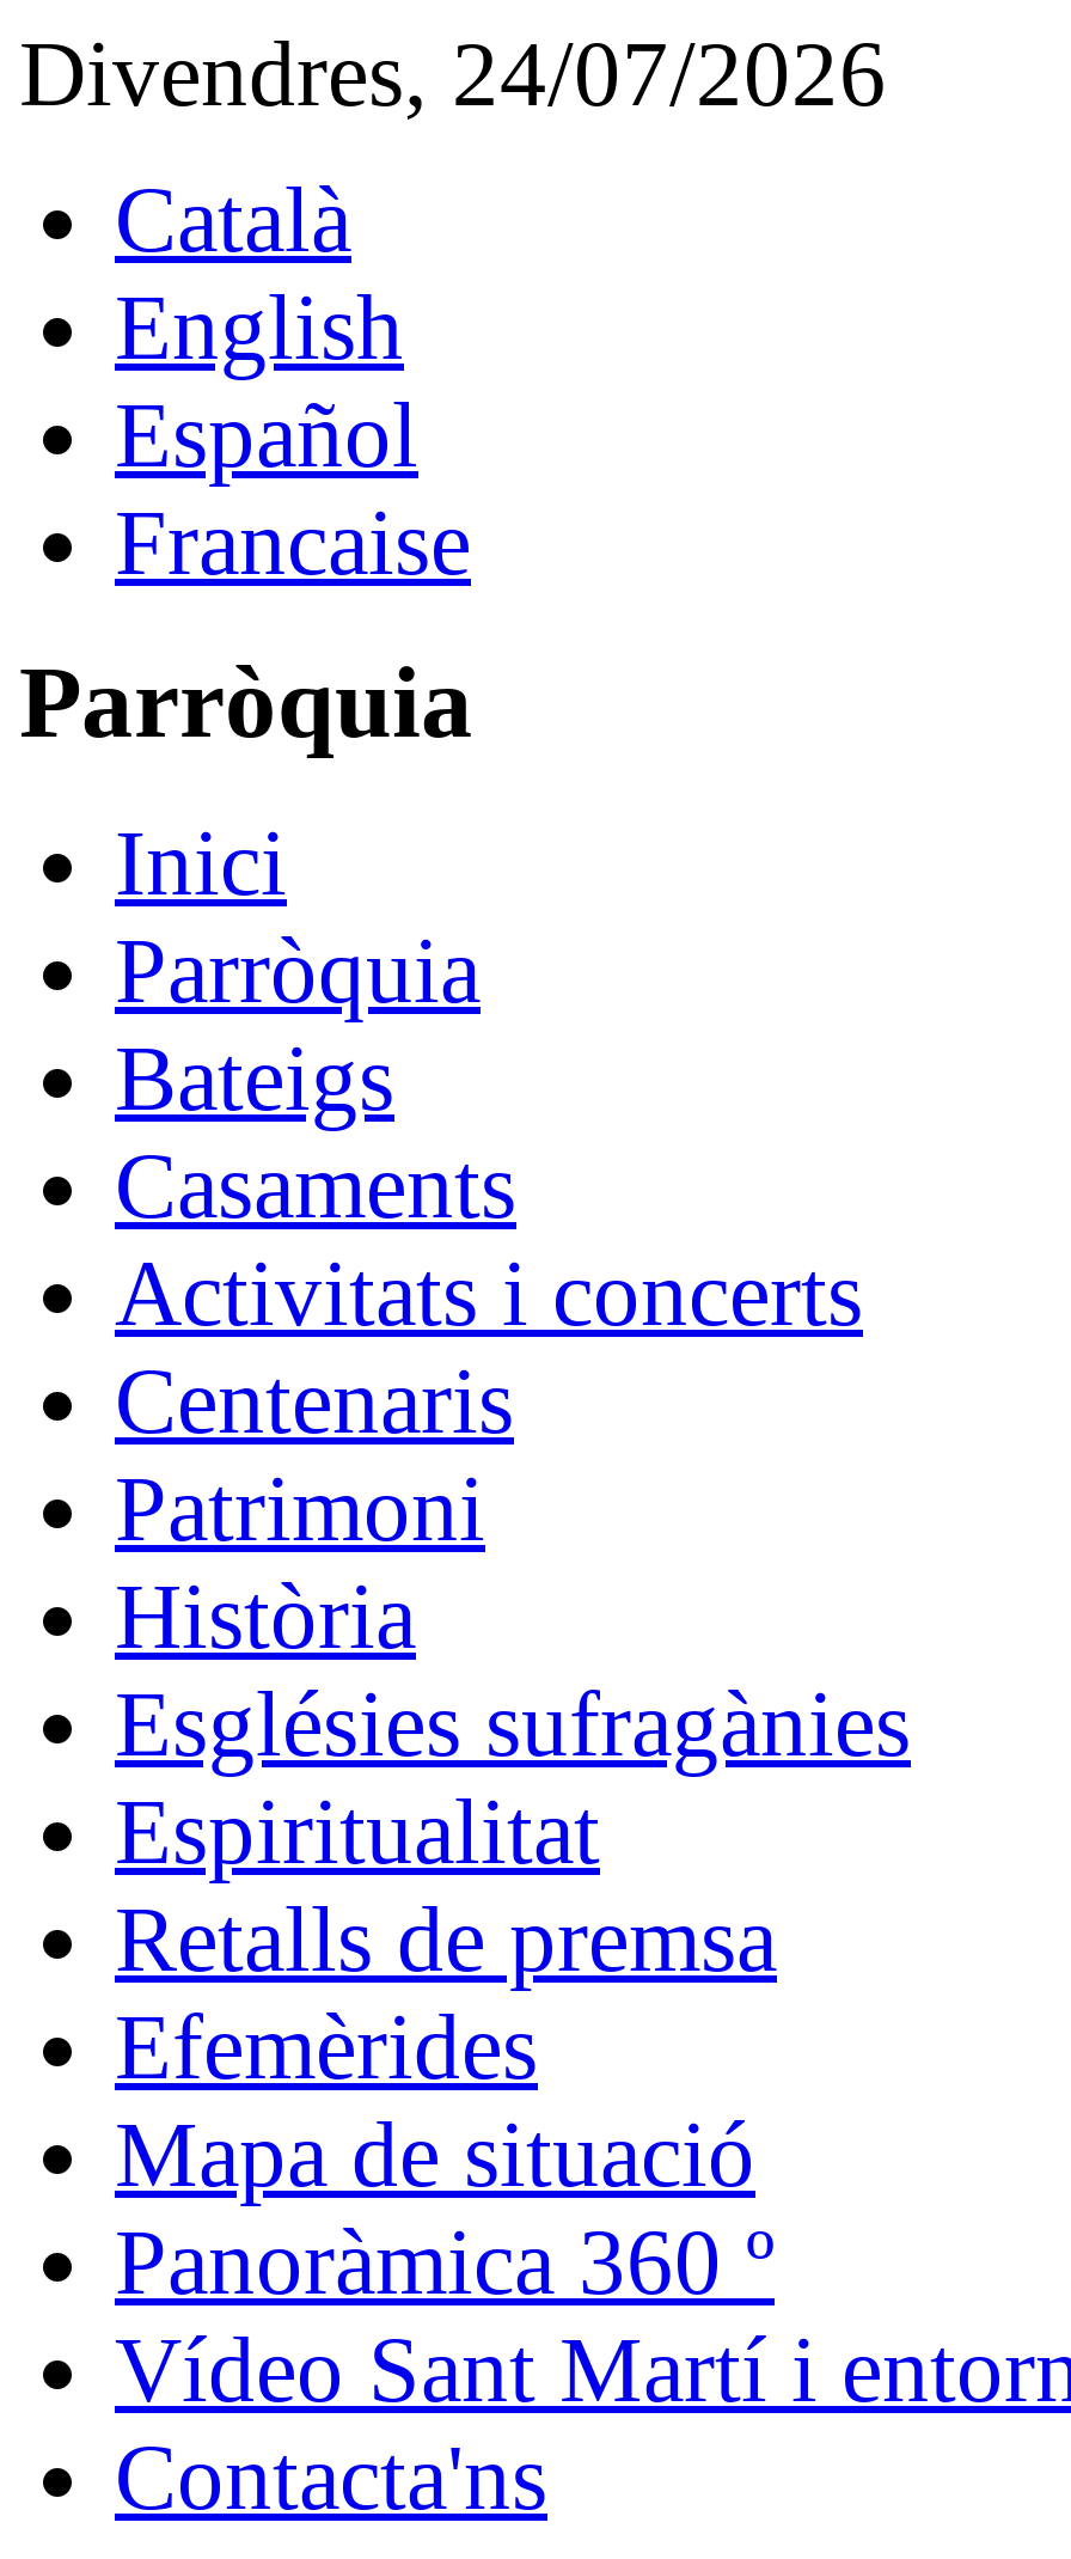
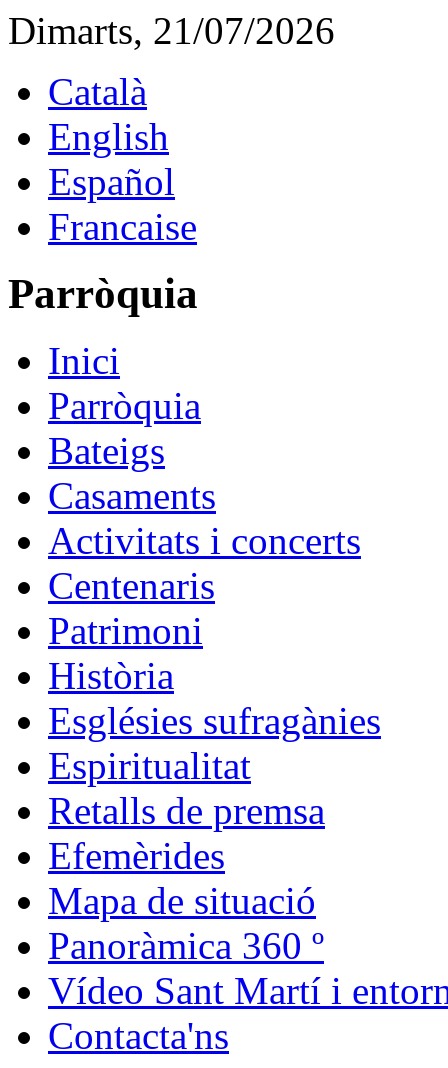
[19,22,887,124] Divendres, 24/07/2026 -> [8,9,335,52] Dimarts, 21/07/2026

